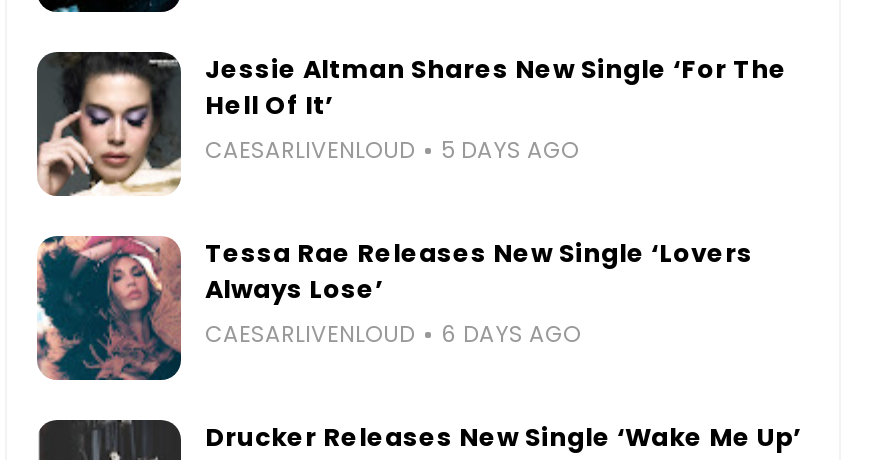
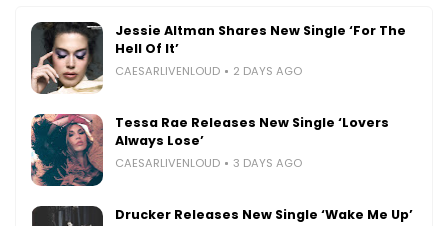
[205,134,579,166] CAESARLIVENLOUD 5 DAYS AGO -> [115,63,302,79] CAESARLIVENLOUD 2 DAYS AGO
[205,318,581,350] CAESARLIVENLOUD 6 DAYS AGO -> [115,155,302,171] CAESARLIVENLOUD 3 DAYS AGO

